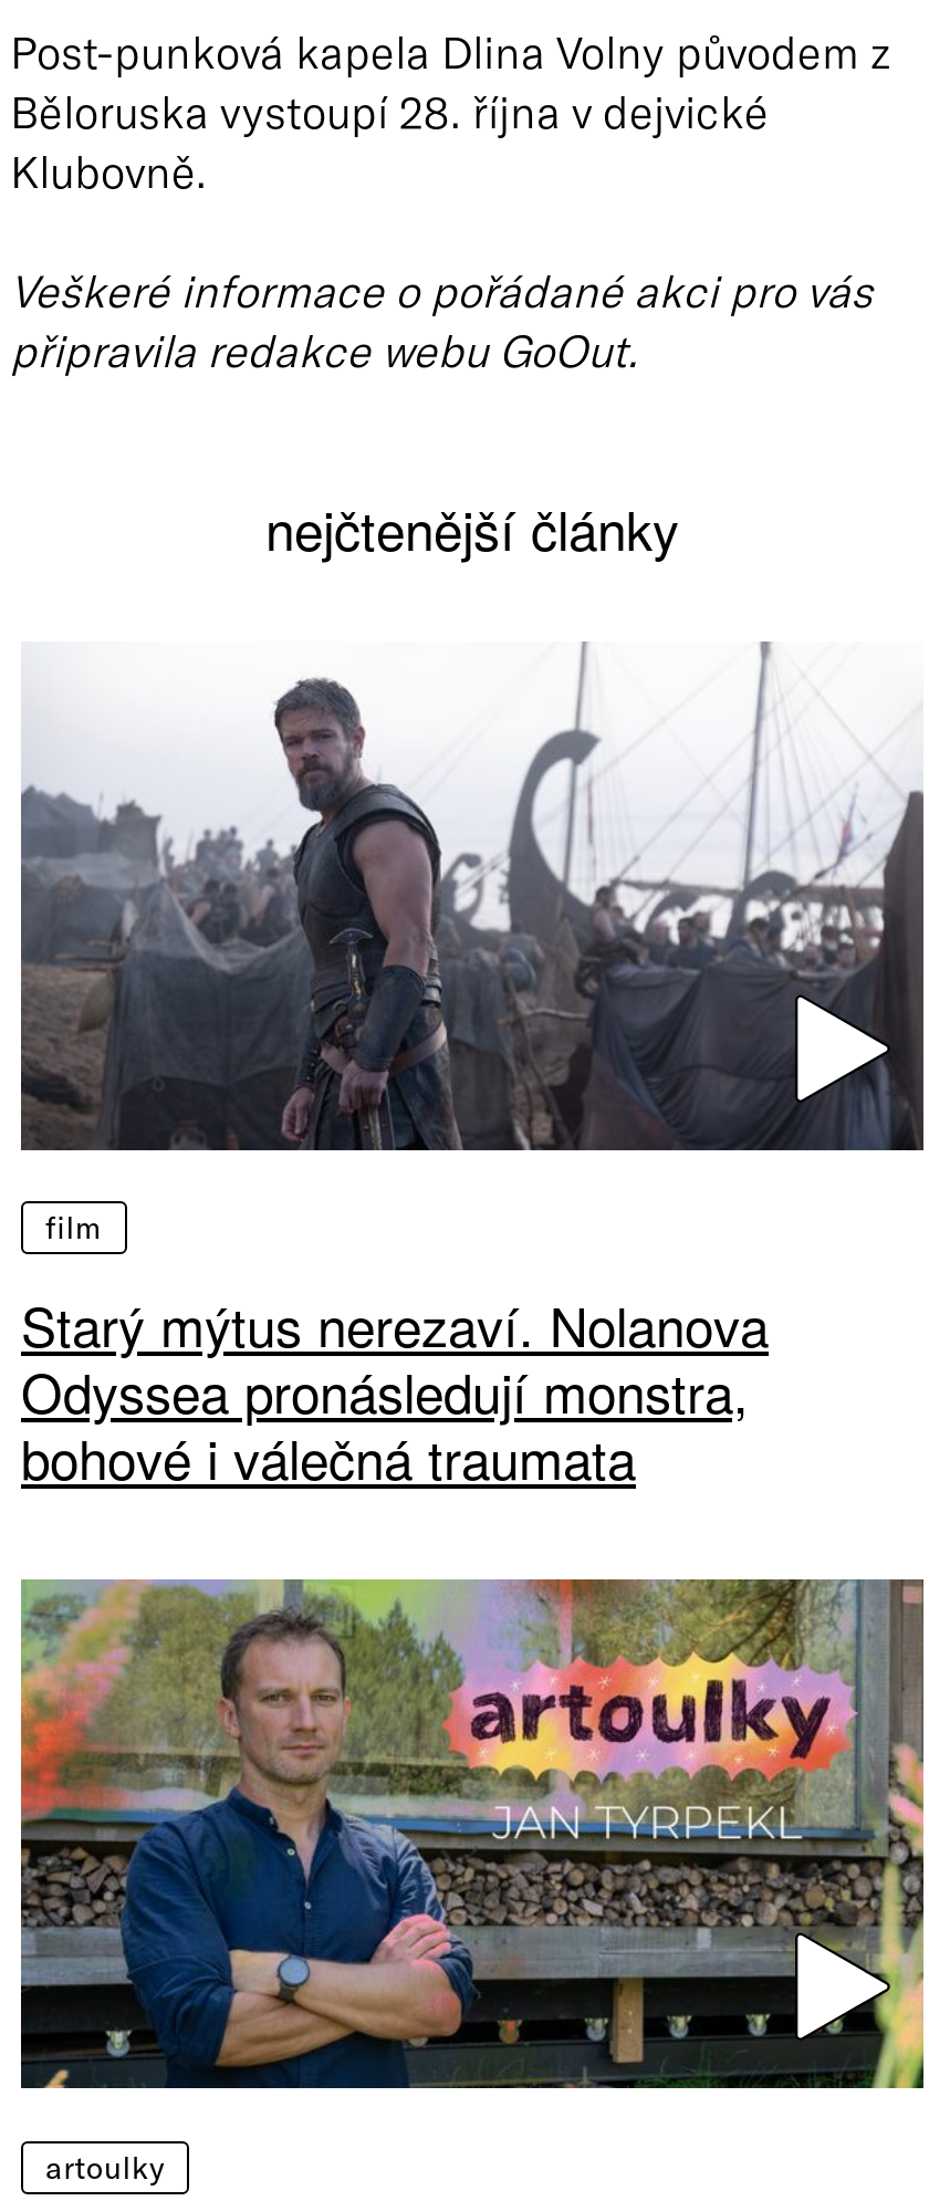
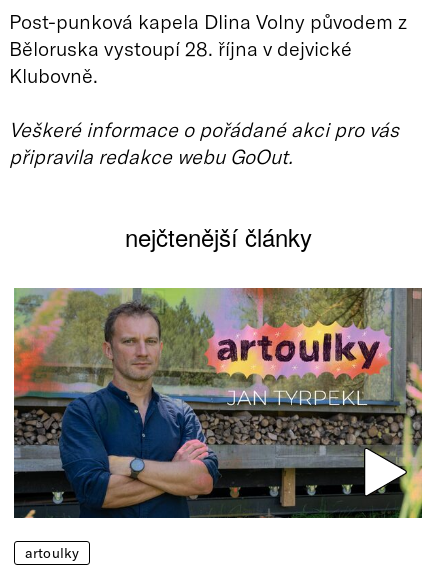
[19,641,926,1496] [image] | film | Starý mýtus nerezaví. Nolanova | Odyssea pronásledují monstra, | bohové i válečná traumata -> none

